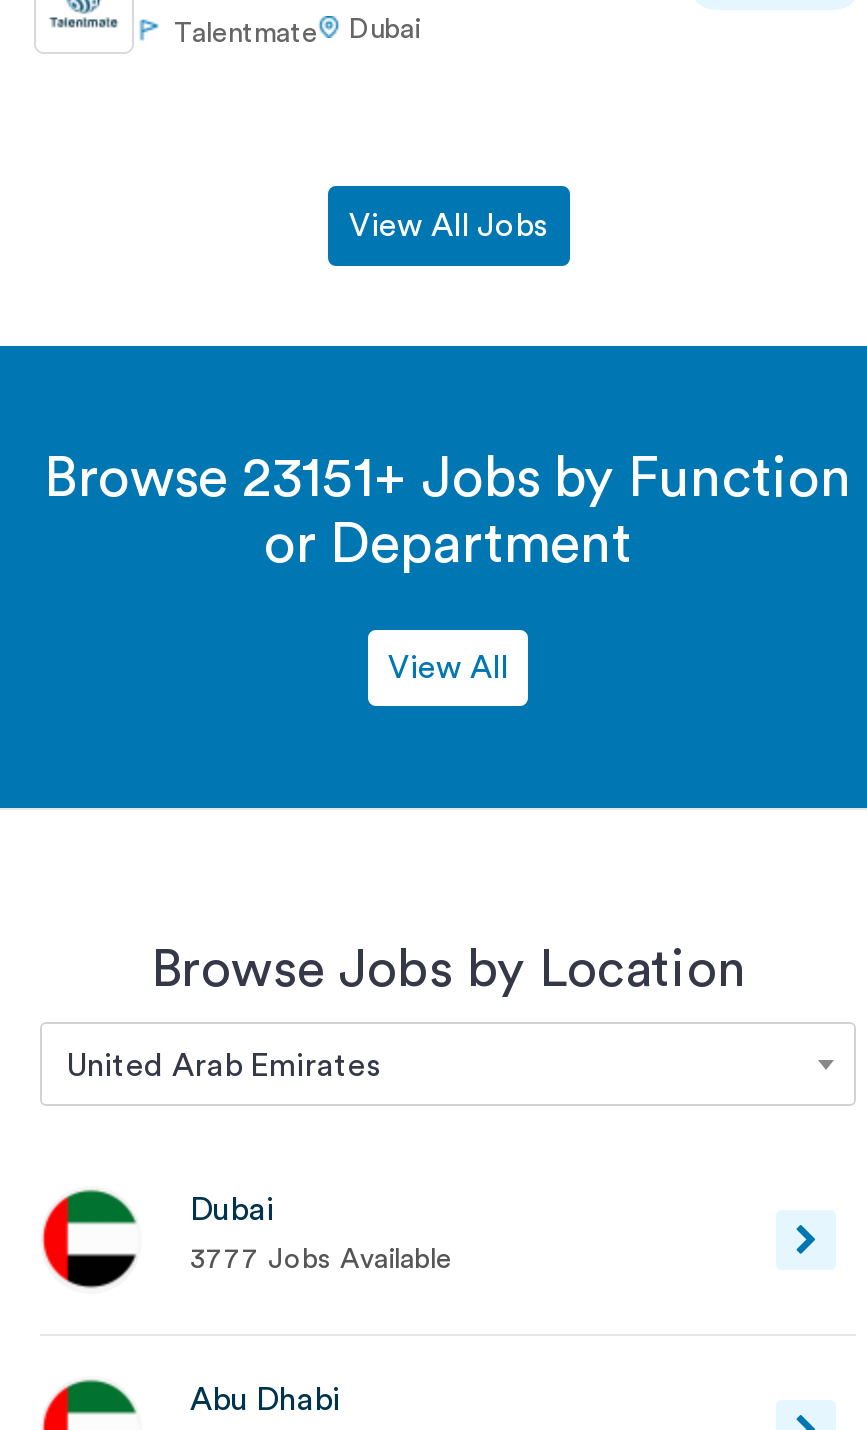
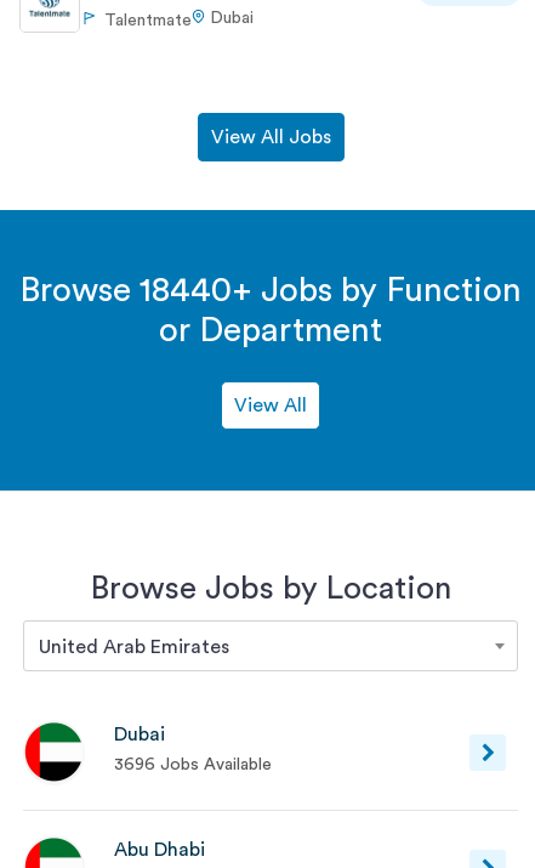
[44,450,852,506] Browse 23151+ Jobs by Function -> [19,273,522,307] Browse 18440+ Jobs by Function
[190,1246,452,1274] 3777 Jobs Available -> [114,756,272,773] 3696 Jobs Available

